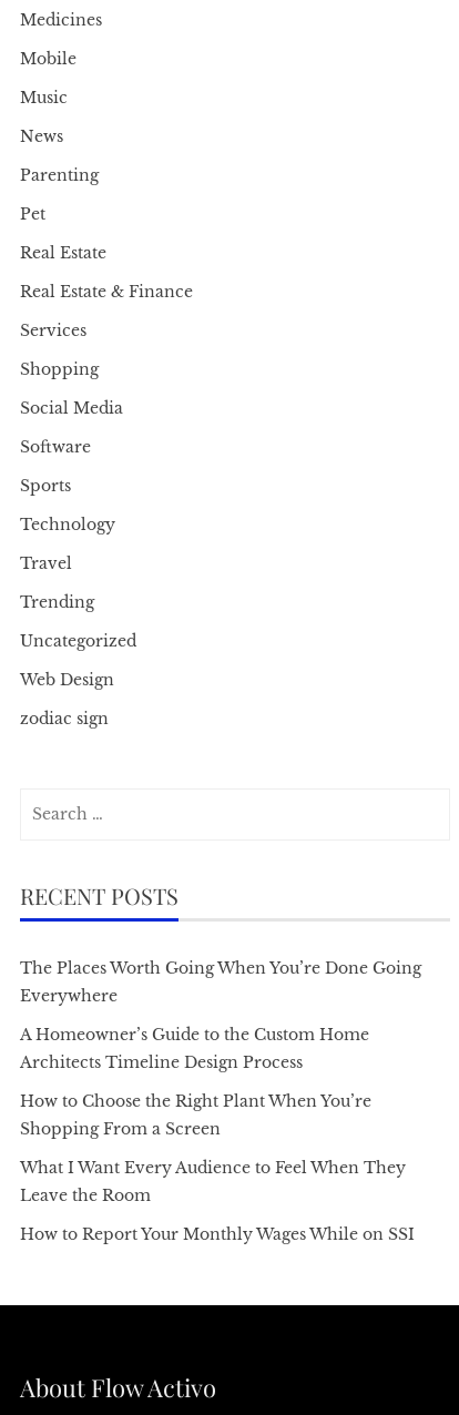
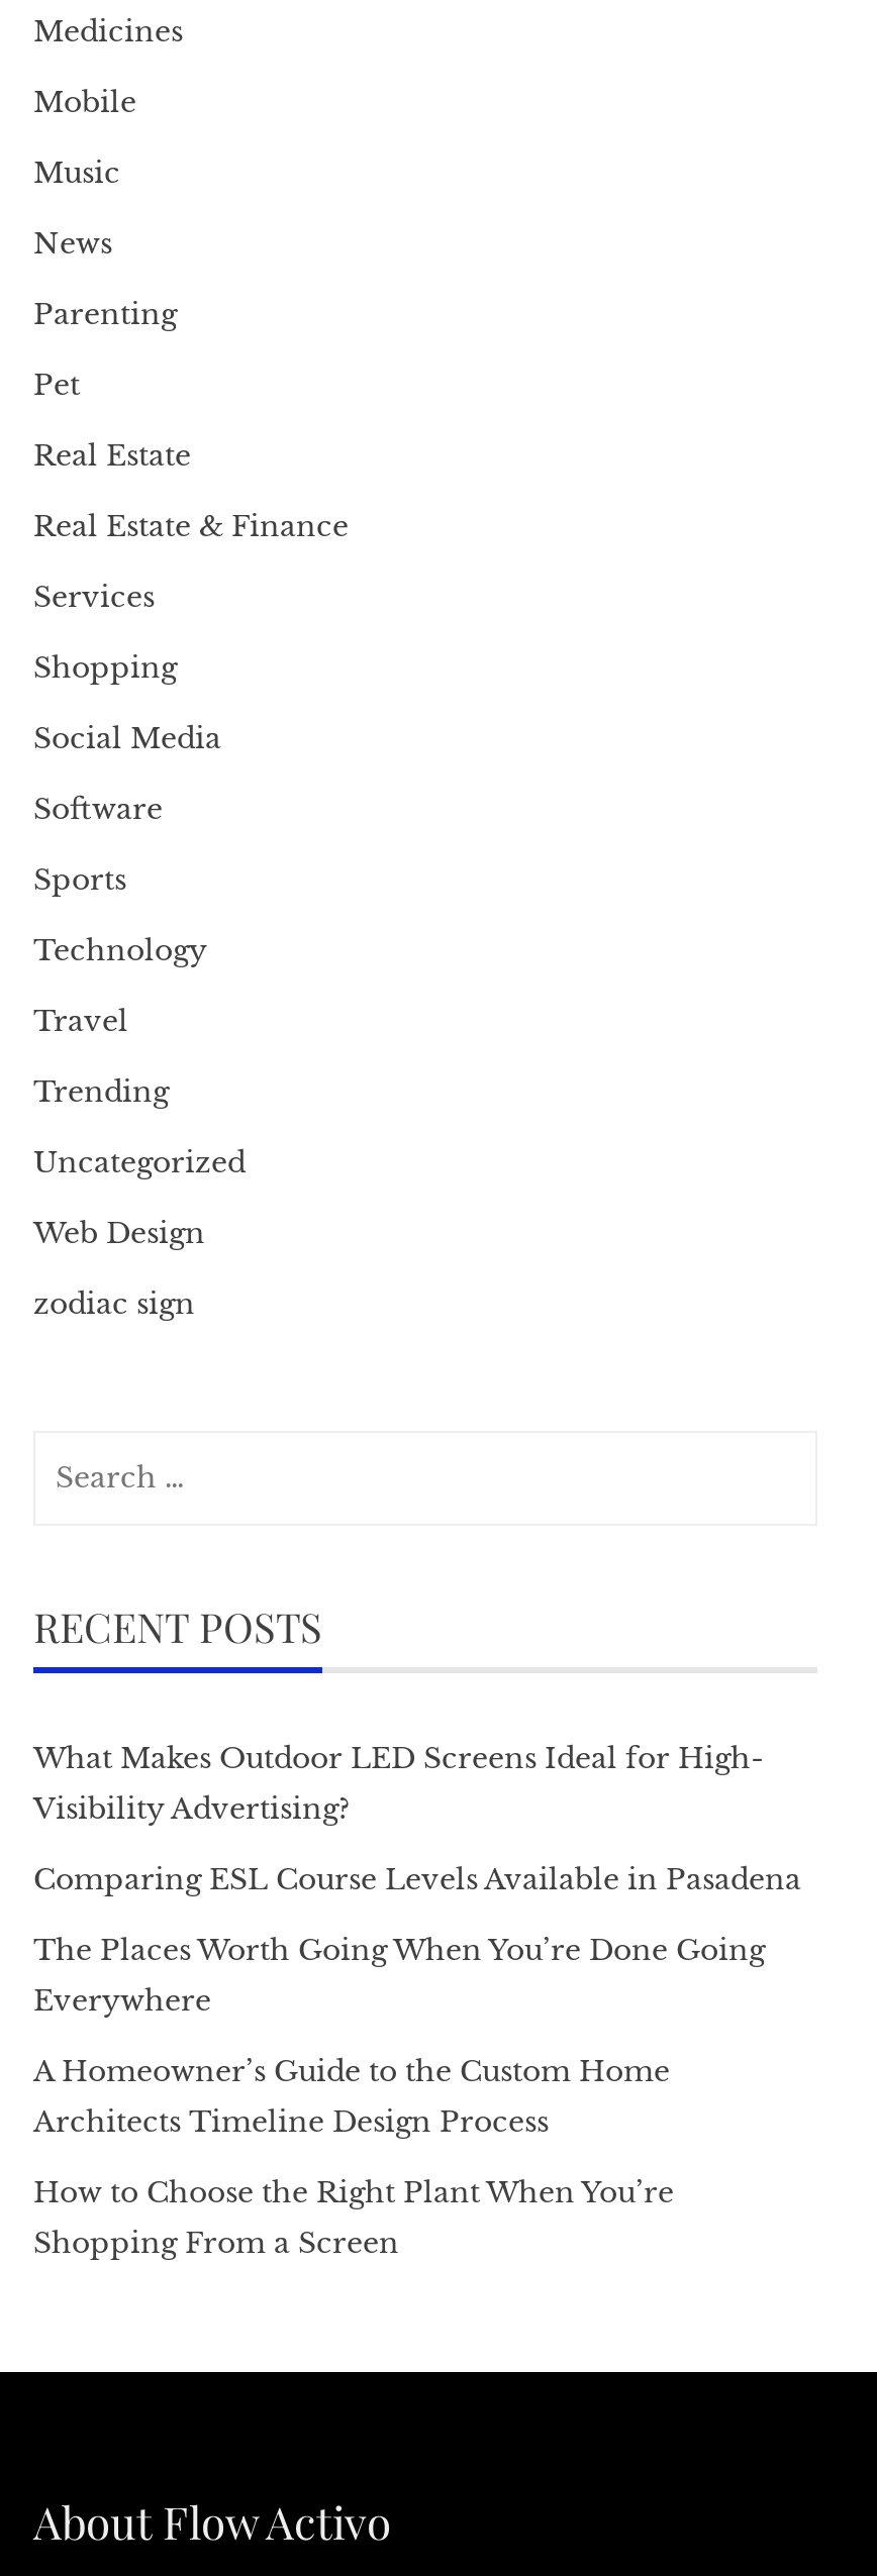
none -> [33,1739,801,1897] What Makes Outdoor LED Screens Ideal for High- | Visibility Advertising? | Comparing ESL Course Levels Available in Pasadena
moved [20,958,421,1139] -> [33,1931,765,2261]: The Places Worth Going When You’re Done Going | Everywhere | A Homeowner’s Guide to the Custom Home | Architects Timeline Design Process | How to Choose the Right Plant When You’re | Shopping From a Screen
[20,1158,415,1244] What I Want Every Audience to Feel When They | Leave the Room | How to Report Your Monthly Wages While on SSI -> none

